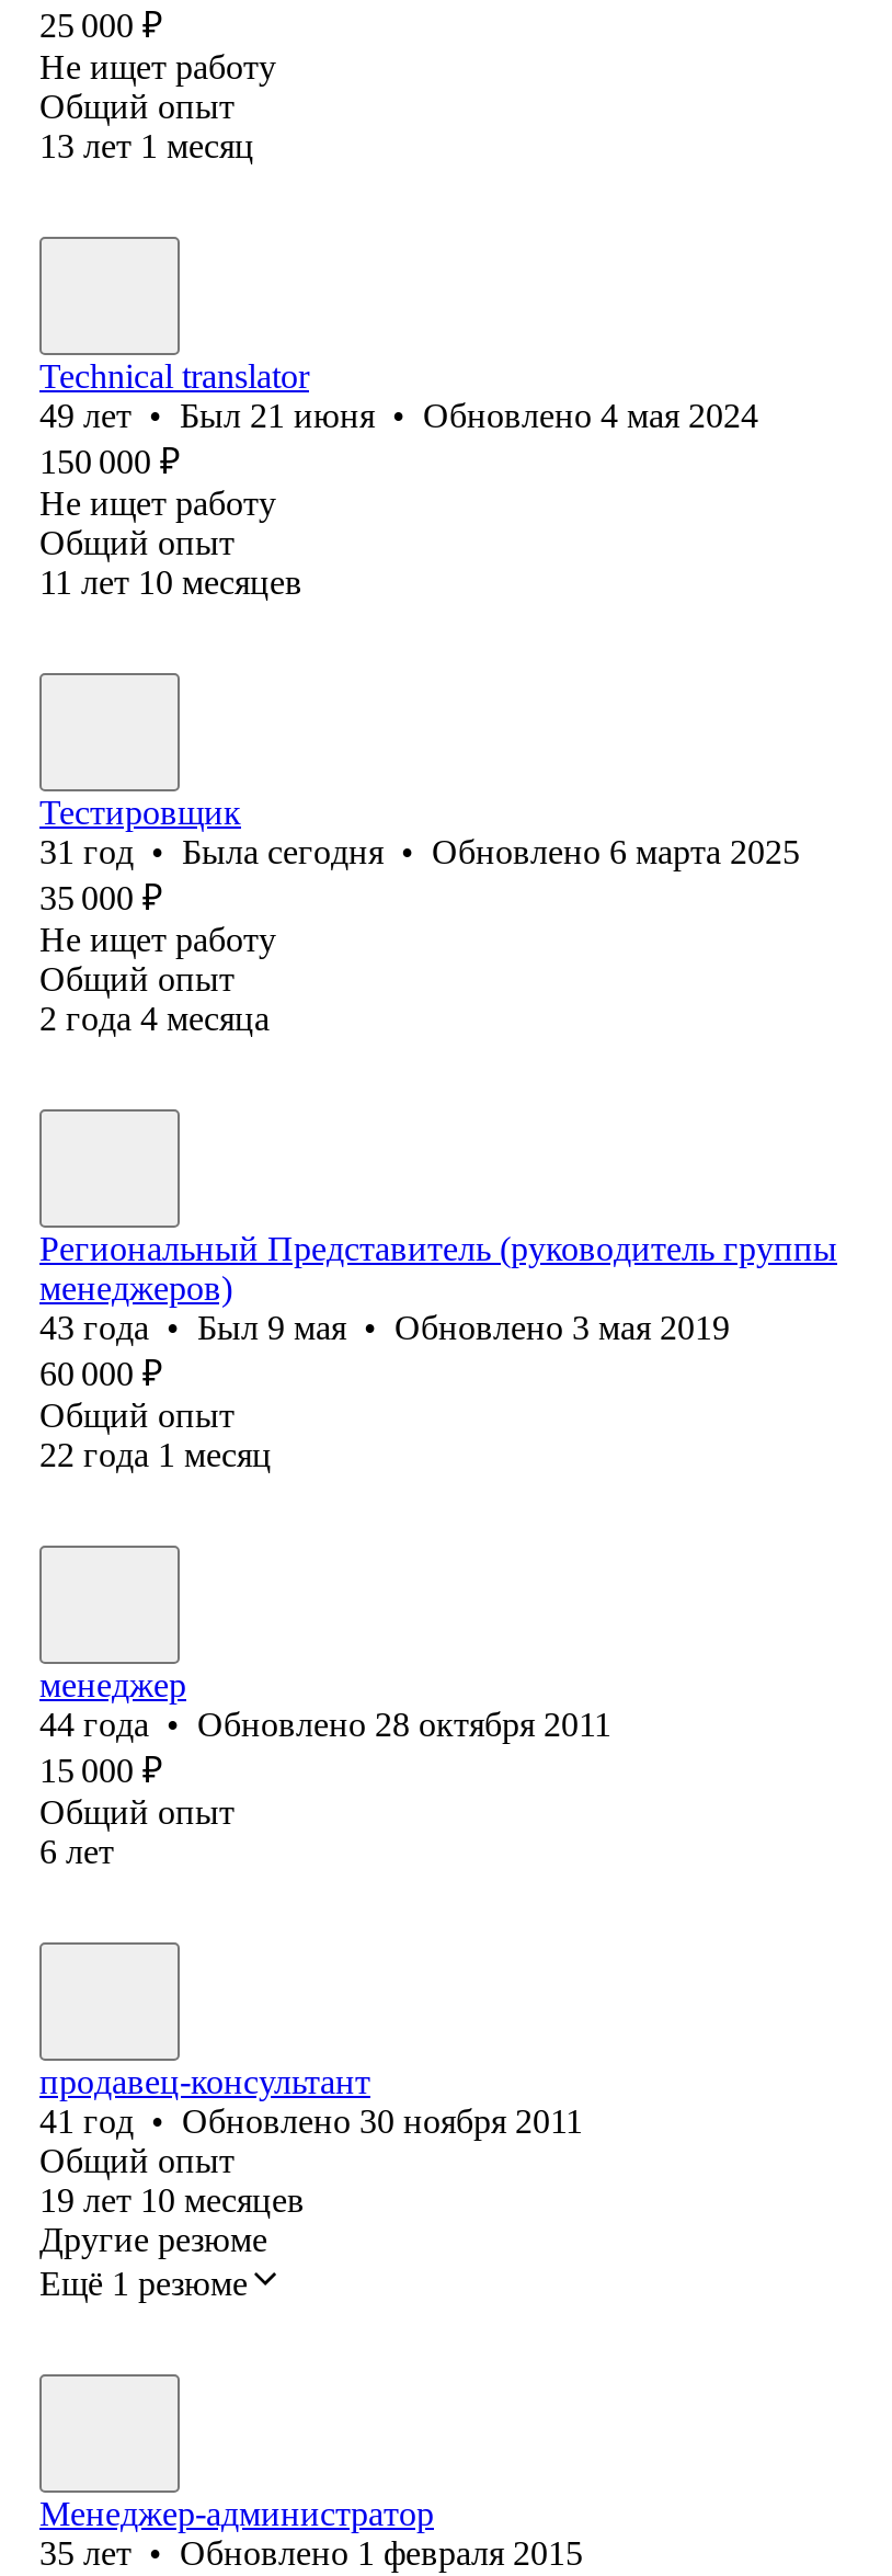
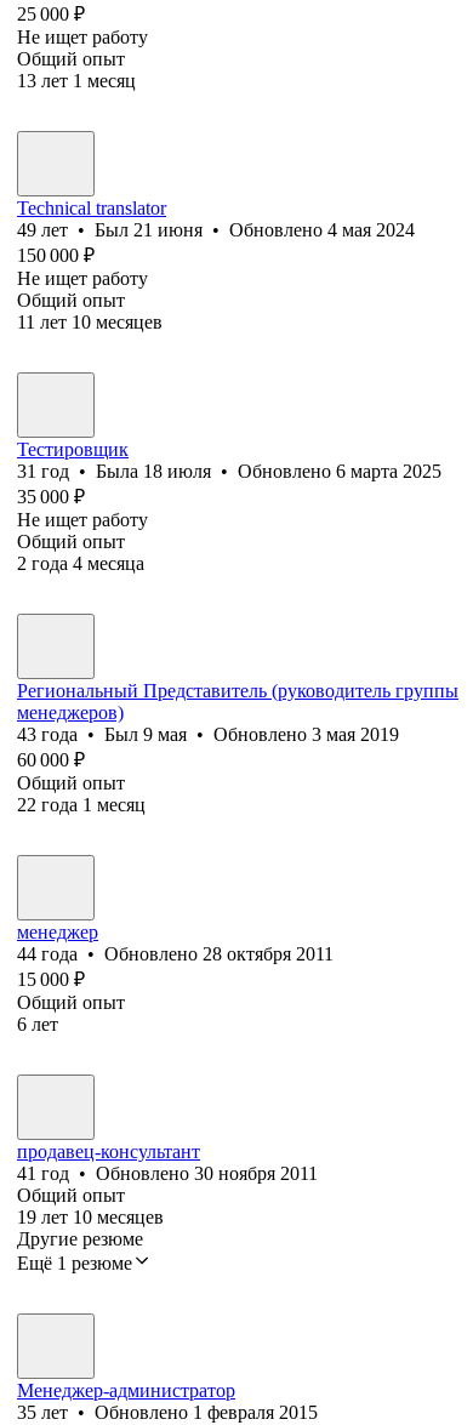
[39,833,800,870] 31 год • Была сегодня • Обновлено 6 марта 2025 -> [17,461,441,481] 31 год • Была 18 июля • Обновлено 6 марта 2025

